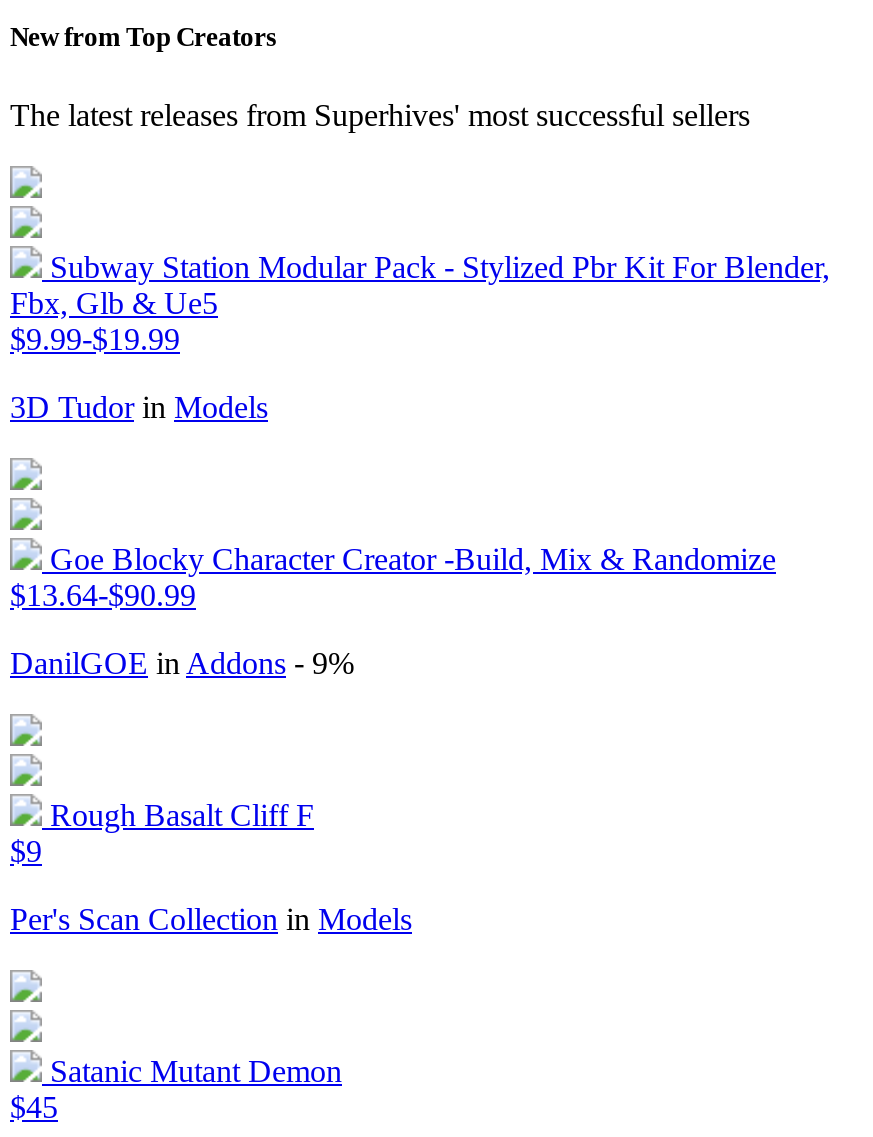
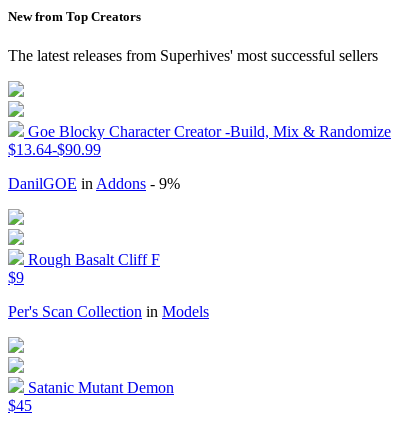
[10,250,830,424] Subway Station Modular Pack - Stylized Pbr Kit For Blender, | Fbx, Glb & Ue5 | $9.99-$19.99 | 3D Tudor in Models -> none

